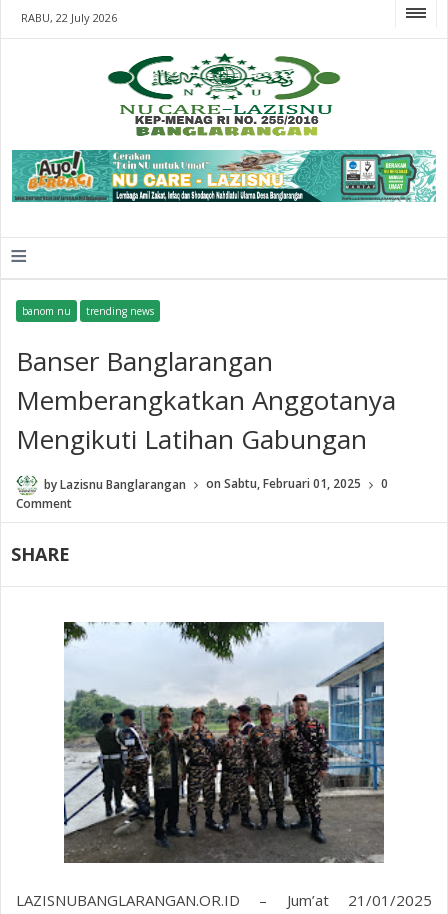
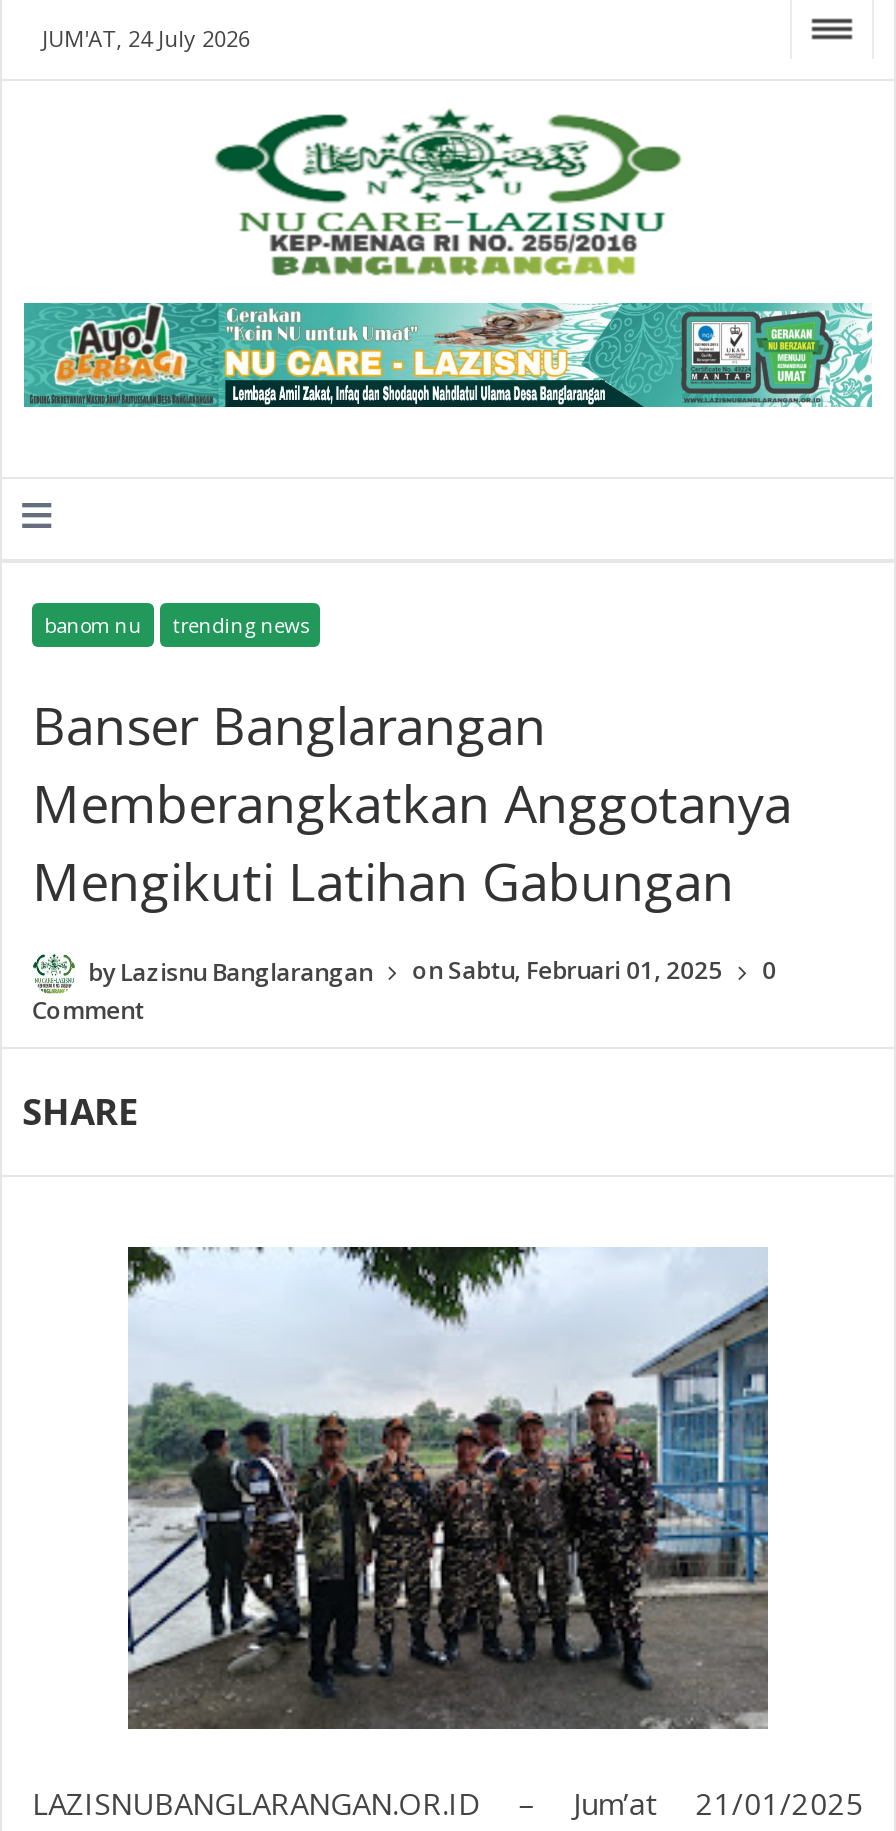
[21,10,117,25] RABU, 22 July 2026 -> [42,23,250,53] JUM'AT, 24 July 2026

